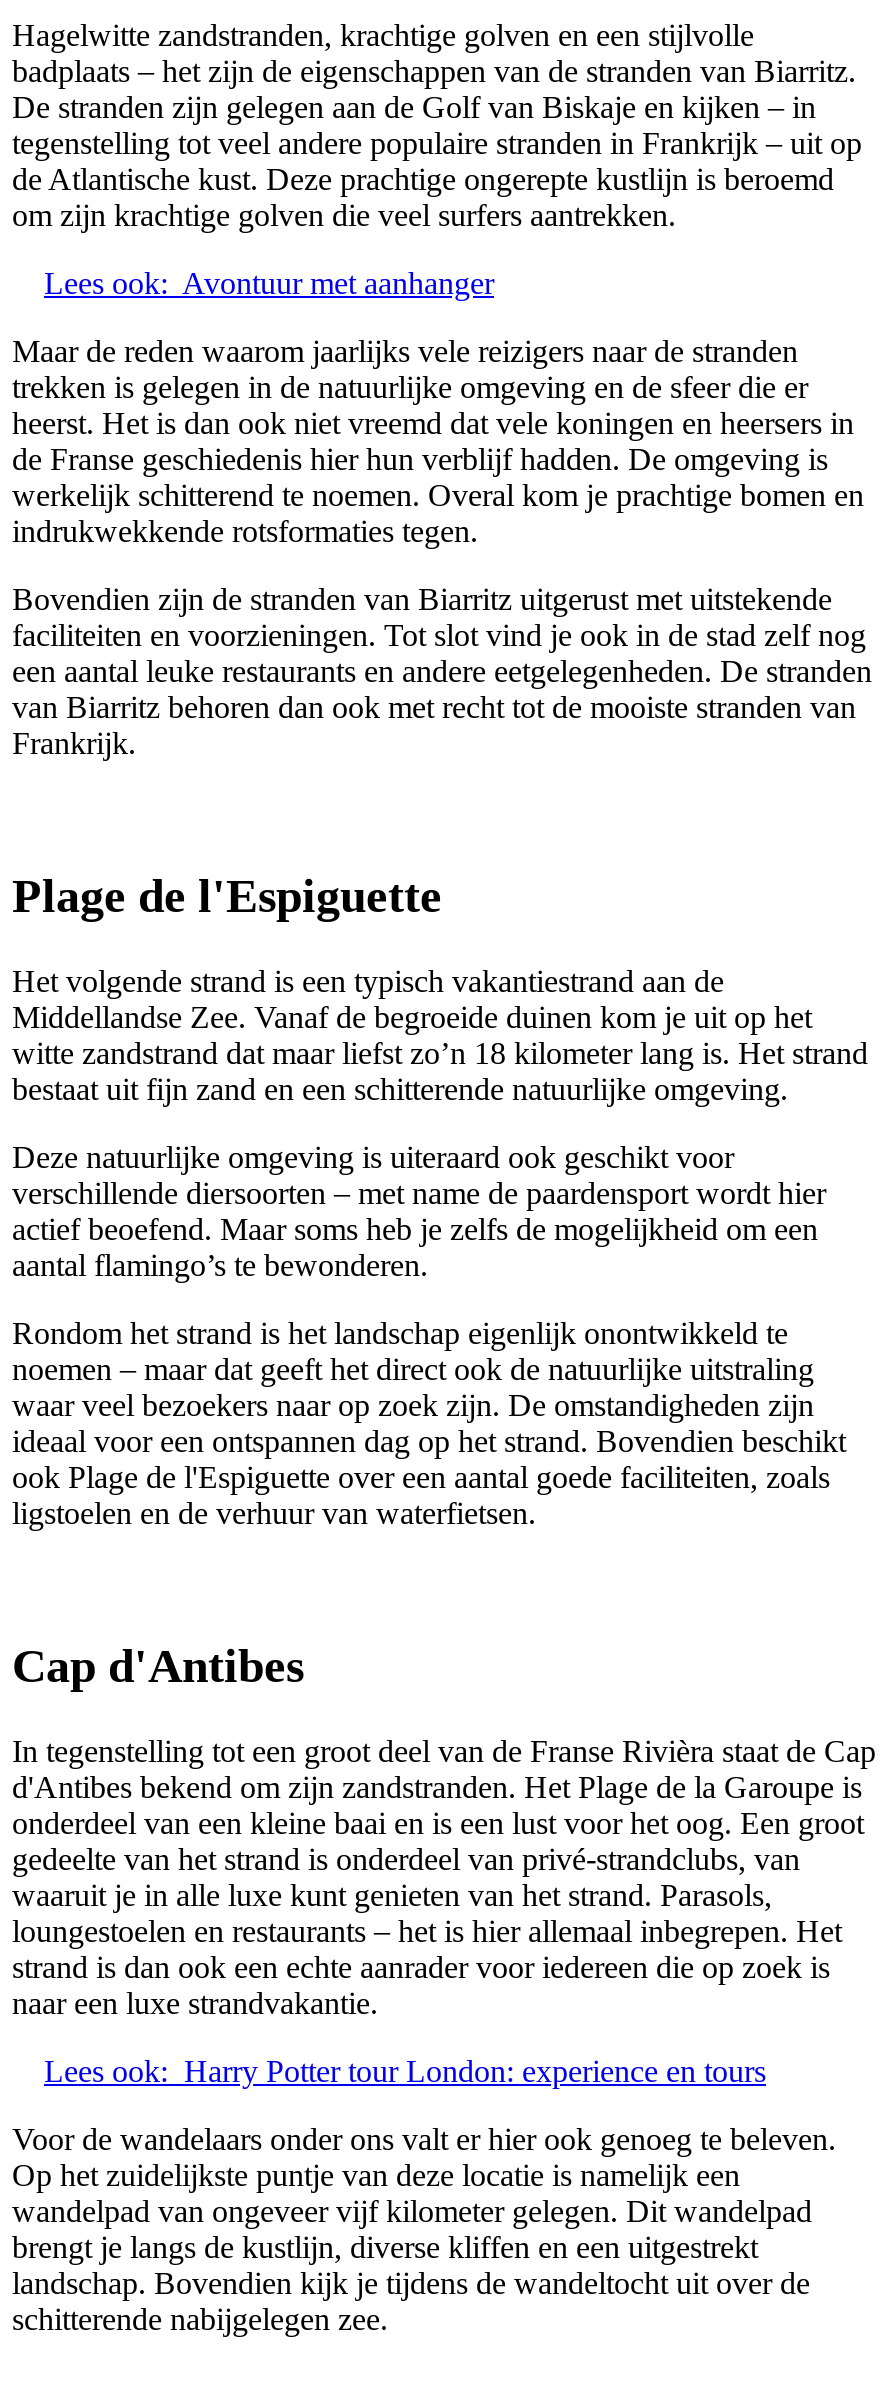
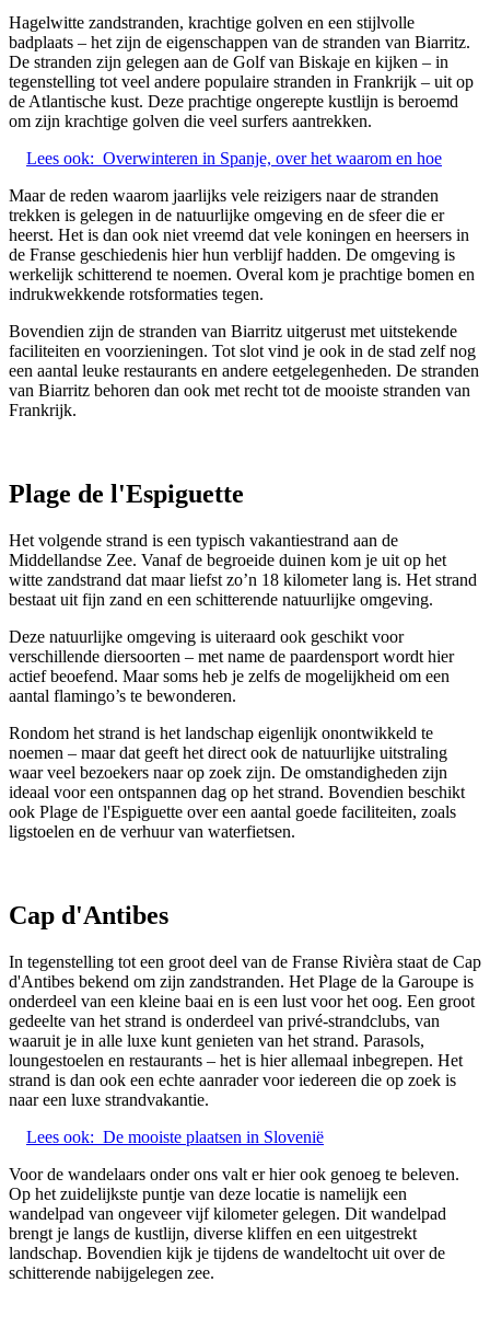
[44,267,494,301] Lees ook: Avontuur met aanhanger -> [26,149,442,168] Lees ook: Overwinteren in Spanje, over het waarom en hoe
[44,2054,766,2088] Lees ook: Harry Potter tour London: experience en tours -> [26,1128,324,1146] Lees ook: De mooiste plaatsen in Slovenië

